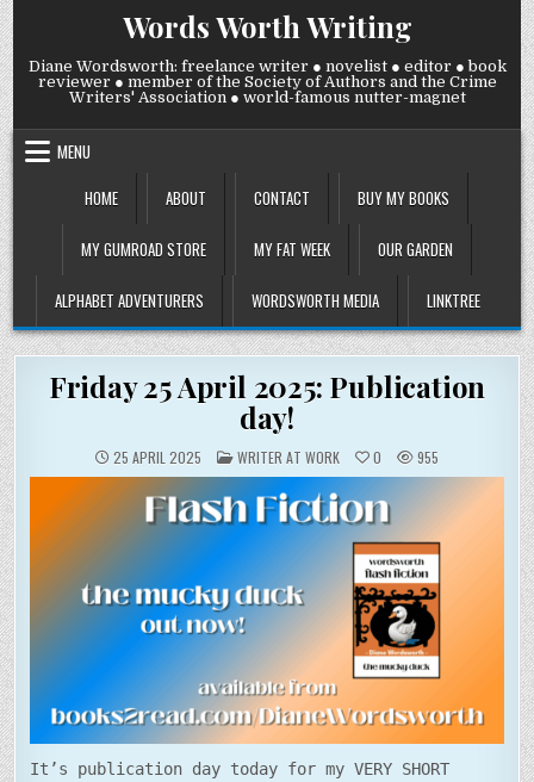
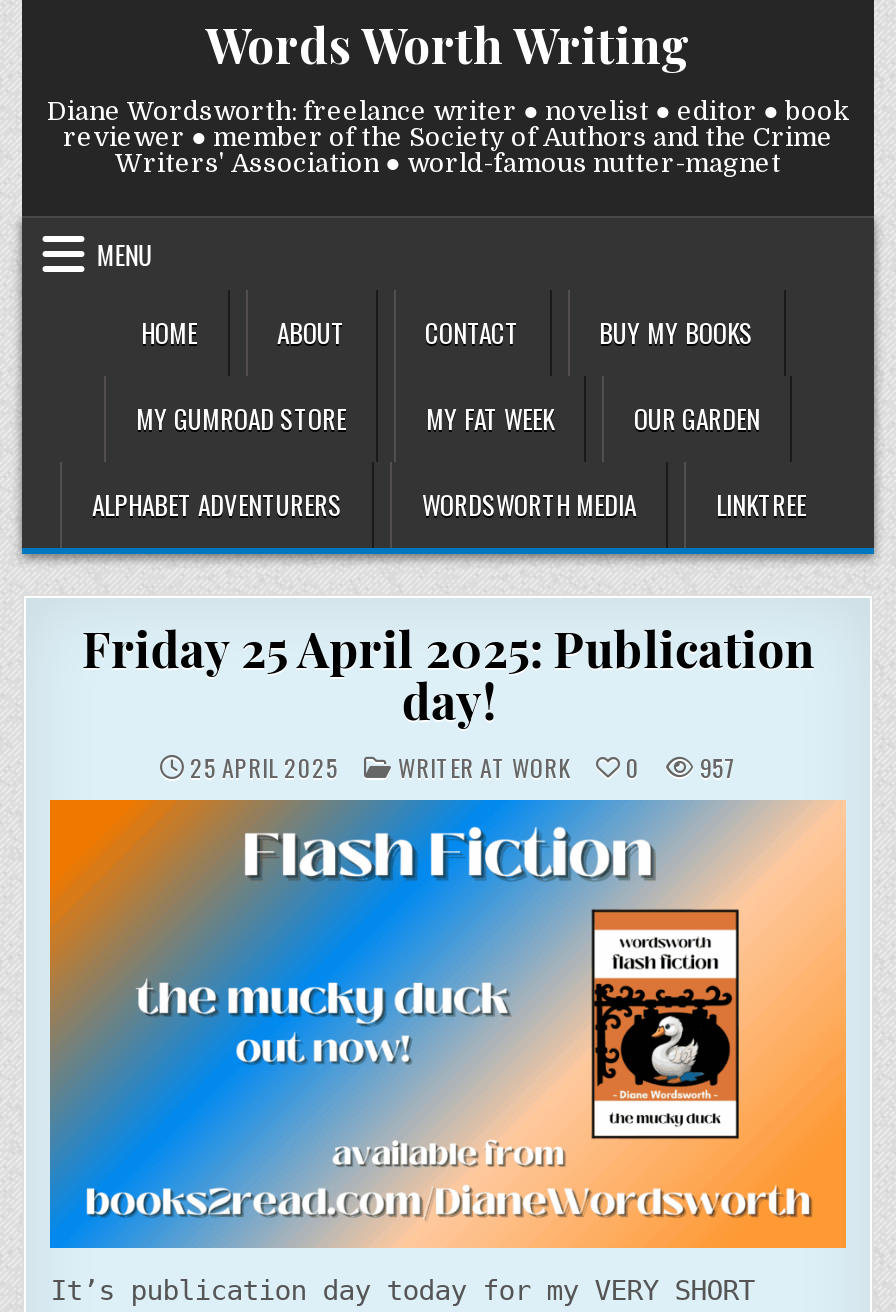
[417,447,439,467] 955 -> [700,750,736,784] 957

